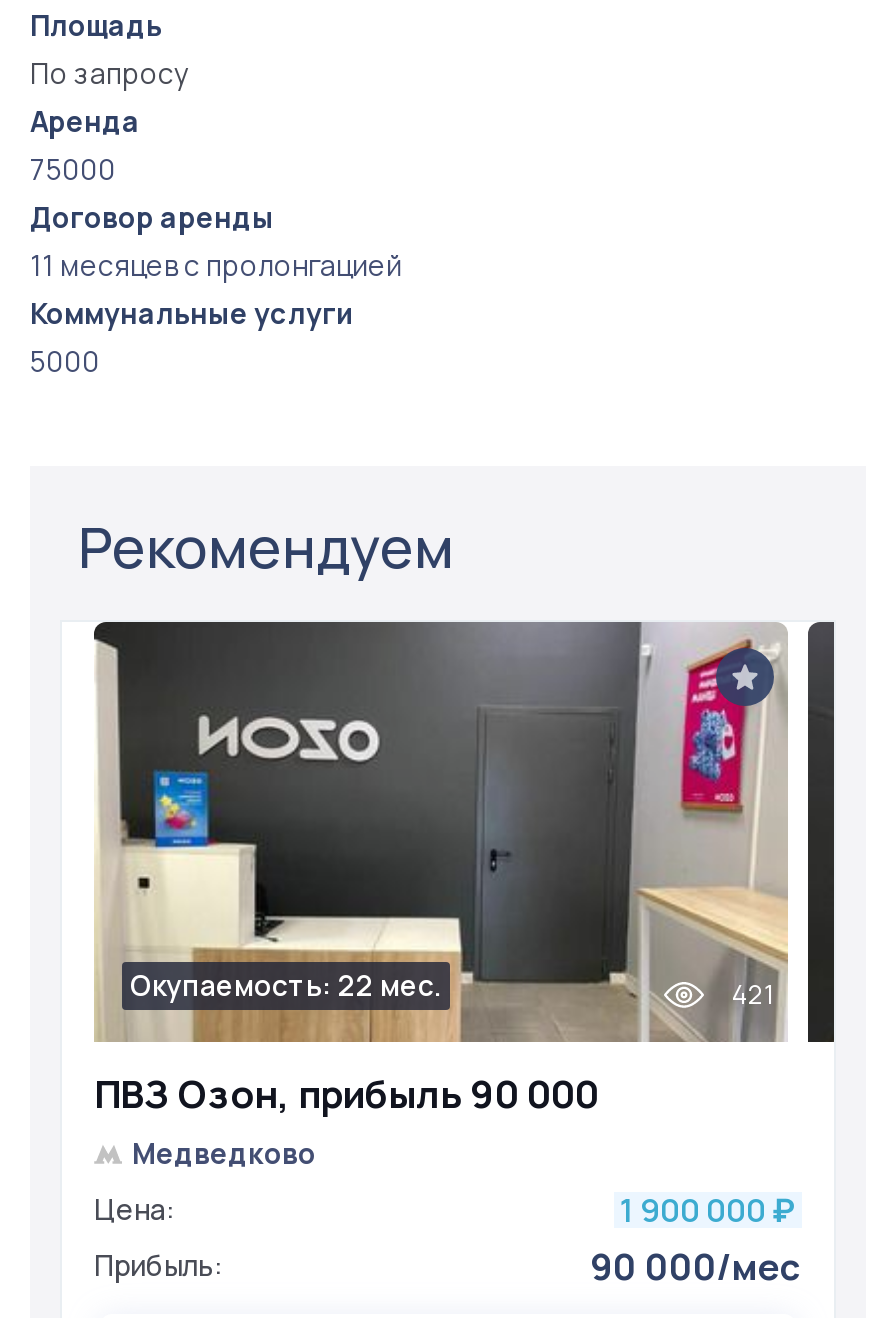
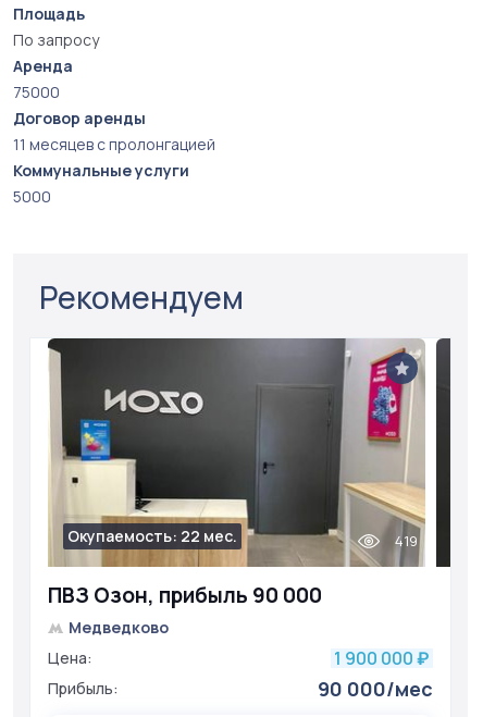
[732,976,774,1012] 421 -> [395,531,418,551] 419

